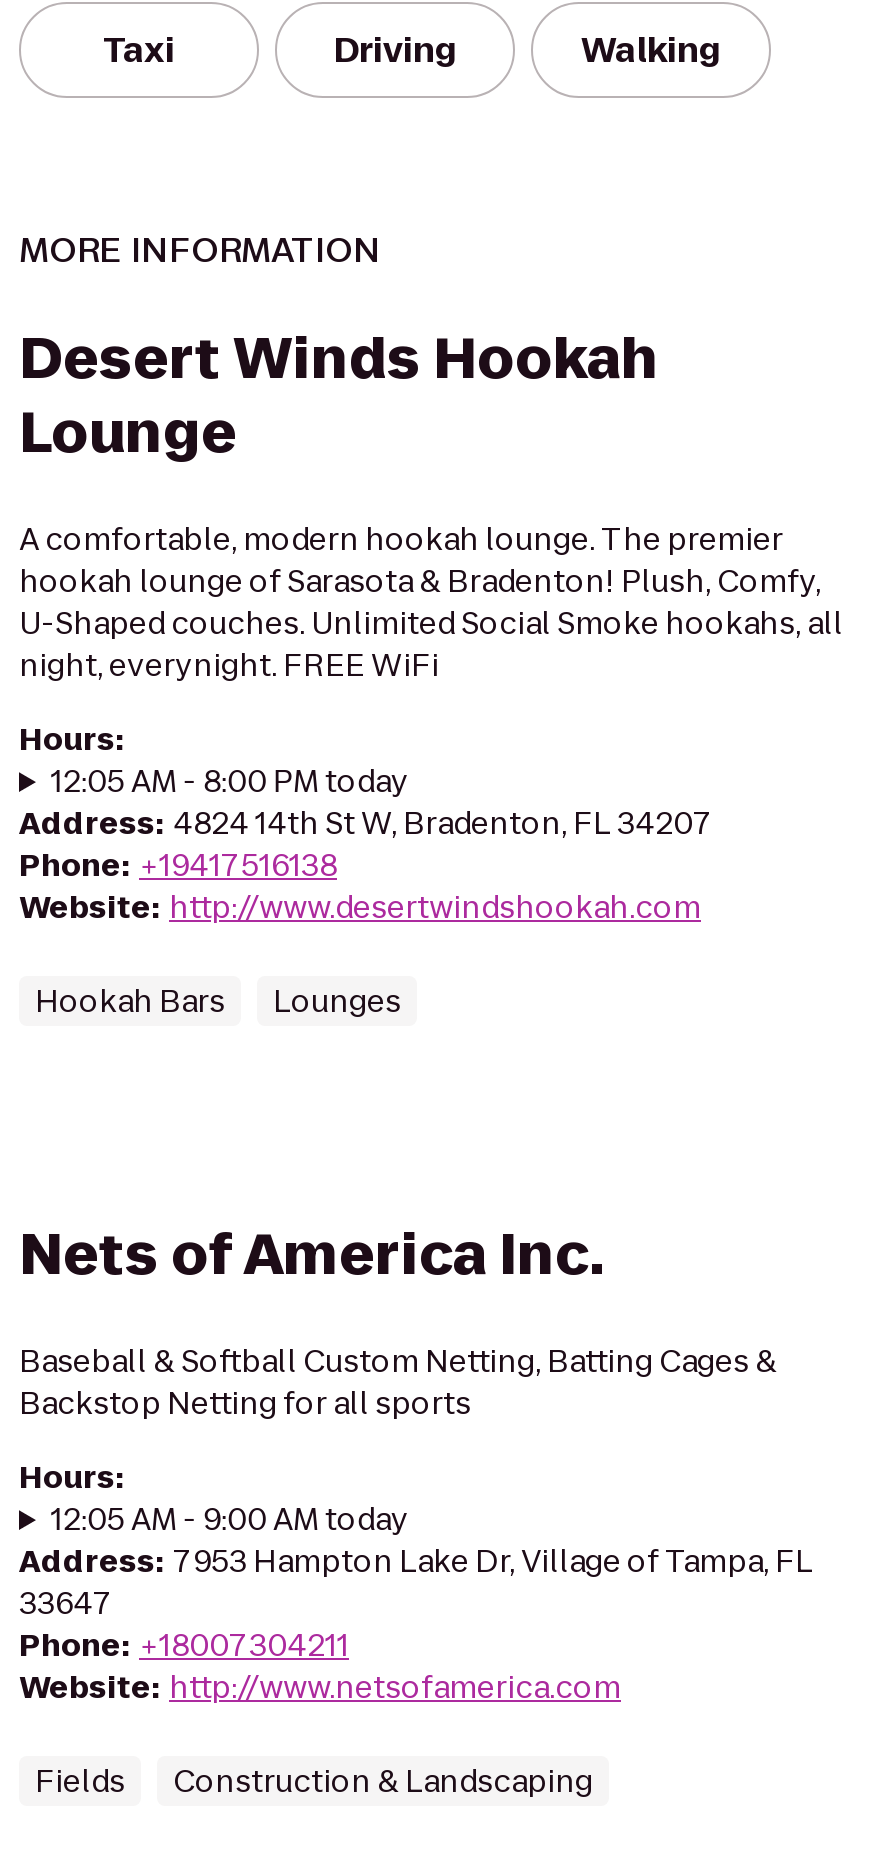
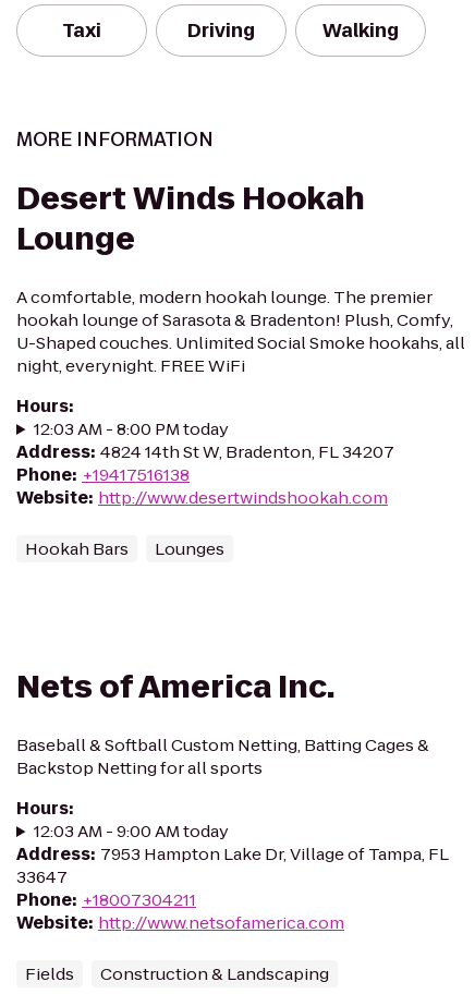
[51,760,409,802] 12:05 AM - 8:00 PM today -> [34,417,229,440] 12:03 AM - 8:00 PM today
[51,1498,409,1540] 12:05 AM - 9:00 AM today -> [34,820,229,843] 12:03 AM - 9:00 AM today

